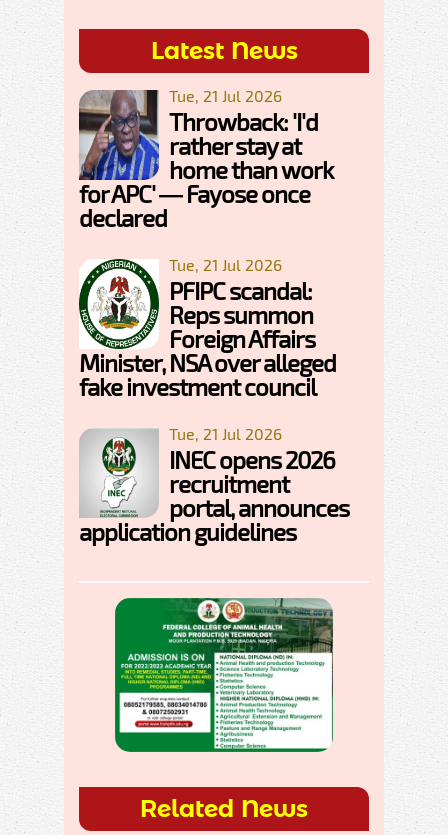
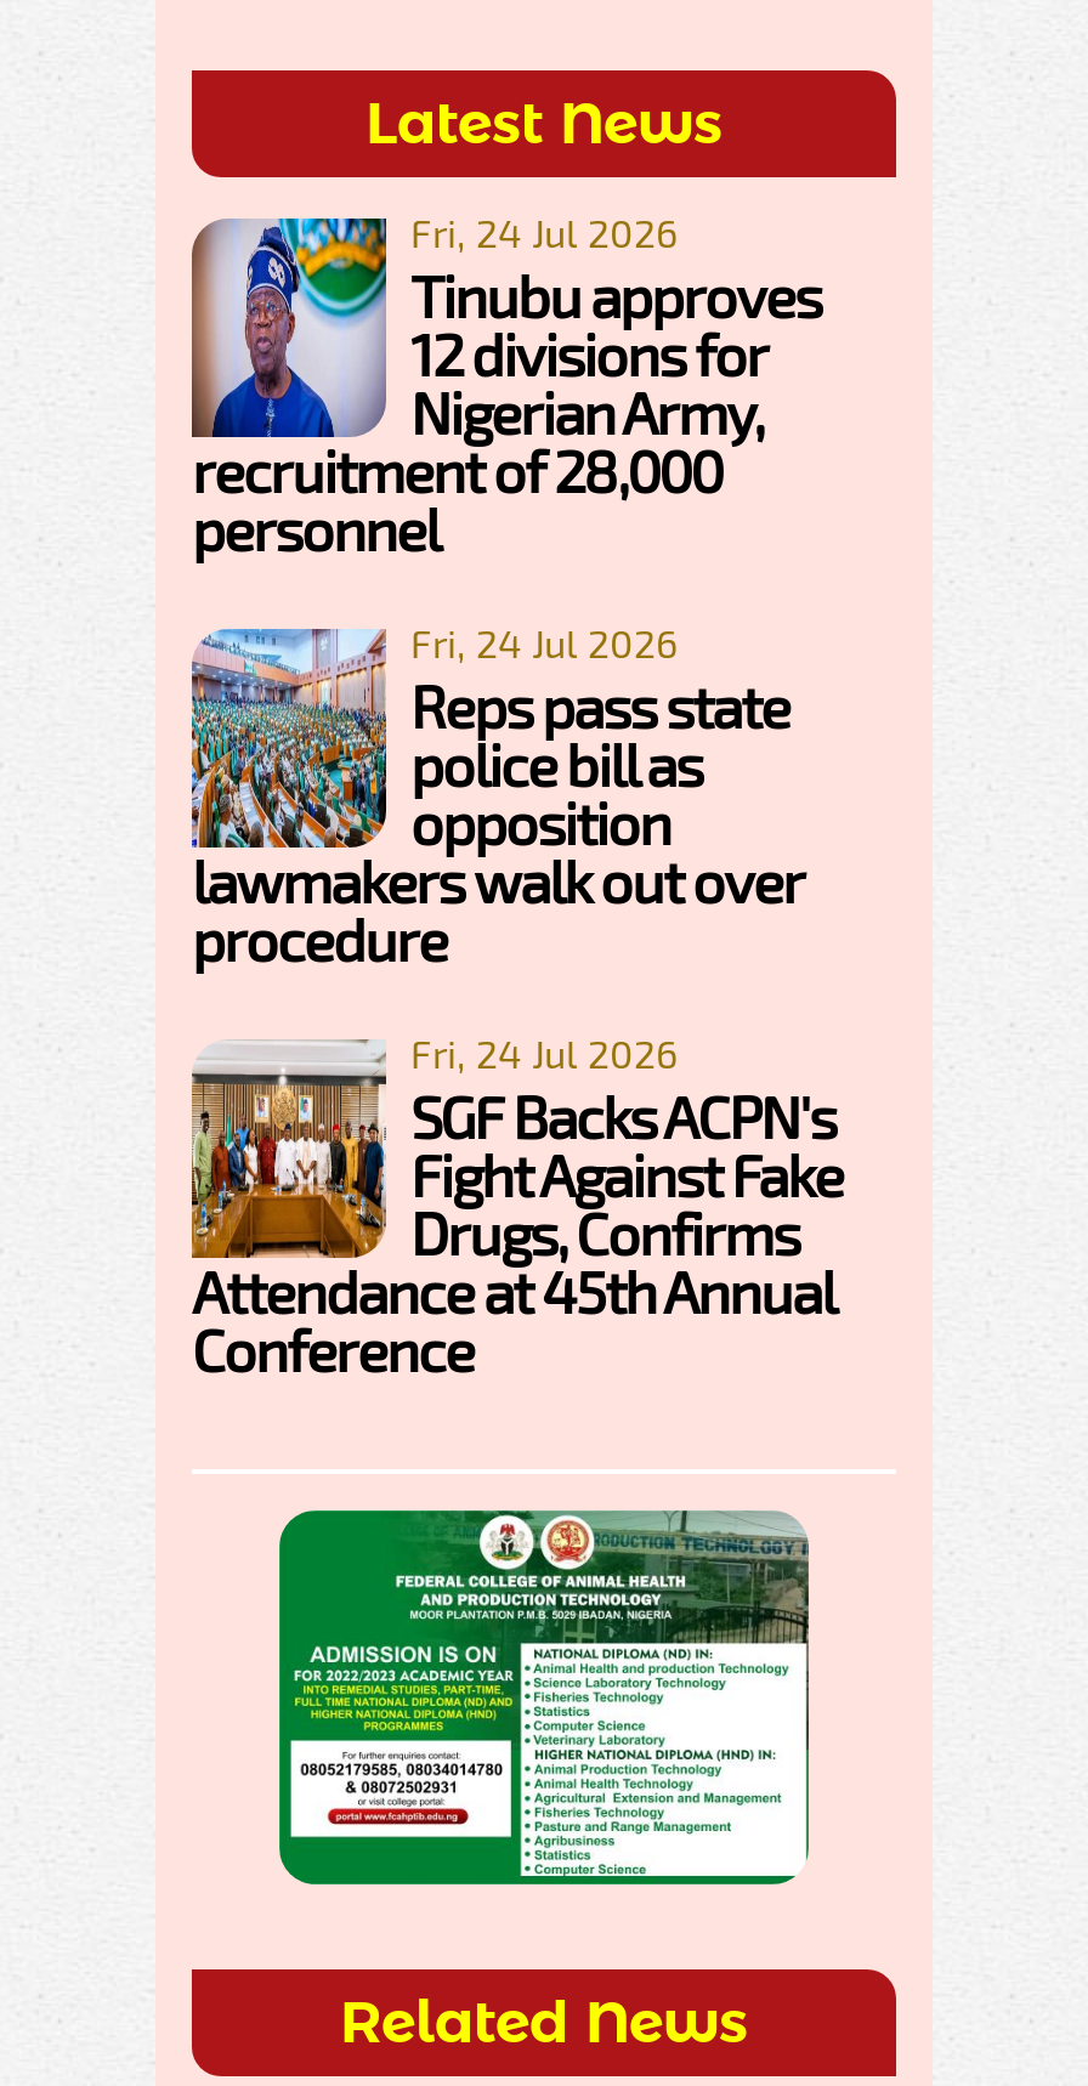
[78,86,333,232] [image] | Tue, 21 Jul 2026 | Throwback: 'I'd | rather stay at | home than work | for APC' — Fayose once | declared -> [189,209,821,564] [image] | Fri, 24 Jul 2026 | Tinubu approves | 12 divisions for | Nigerian Army, | recruitment of 28,000 | personnel
[79,255,336,401] [image] | Tue, 21 Jul 2026 | PFIPC scandal: | Reps summon | Foreign Affairs | Minister, NSA over alleged | fake investment council -> [189,620,801,974] [image] | Fri, 24 Jul 2026 | Reps pass state | police bill as | opposition | lawmakers walk out over | procedure
[79,424,349,546] [image] | Tue, 21 Jul 2026 | INEC opens 2026 | recruitment | portal, announces | application guidelines -> [189,1030,843,1385] [image] | Fri, 24 Jul 2026 | SGF Backs ACPN's | Fight Against Fake | Drugs, Confirms | Attendance at 45th Annual | Conference

